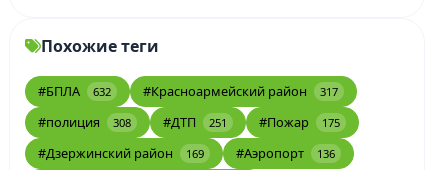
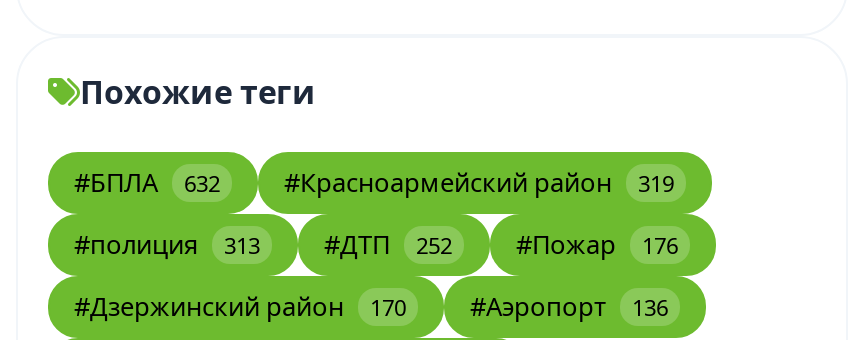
[143,82,338,100] #Красноармейский район 317 -> [284,164,674,200] #Красноармейский район 319
[38,113,131,131] #полиция 308 -> [74,226,260,262] #полиция 313
[163,113,227,131] #ДТП 251 -> [324,226,452,262] #ДТП 252
[259,113,340,131] #Пожар 175 -> [516,226,678,262] #Пожар 176
[38,144,204,162] #Дзержинский район 169 -> [74,288,406,324] #Дзержинский район 170

